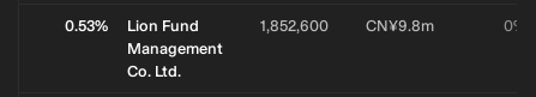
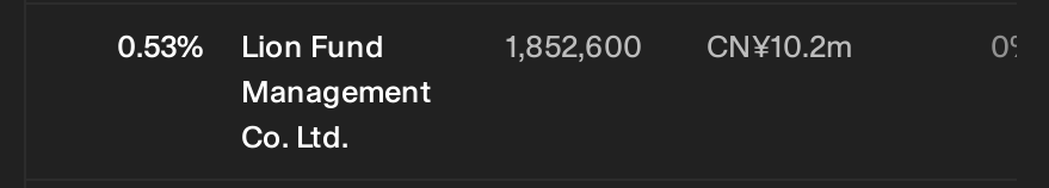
[366,17,434,35] CN¥9.8m -> [706,29,852,64] CN¥10.2m

